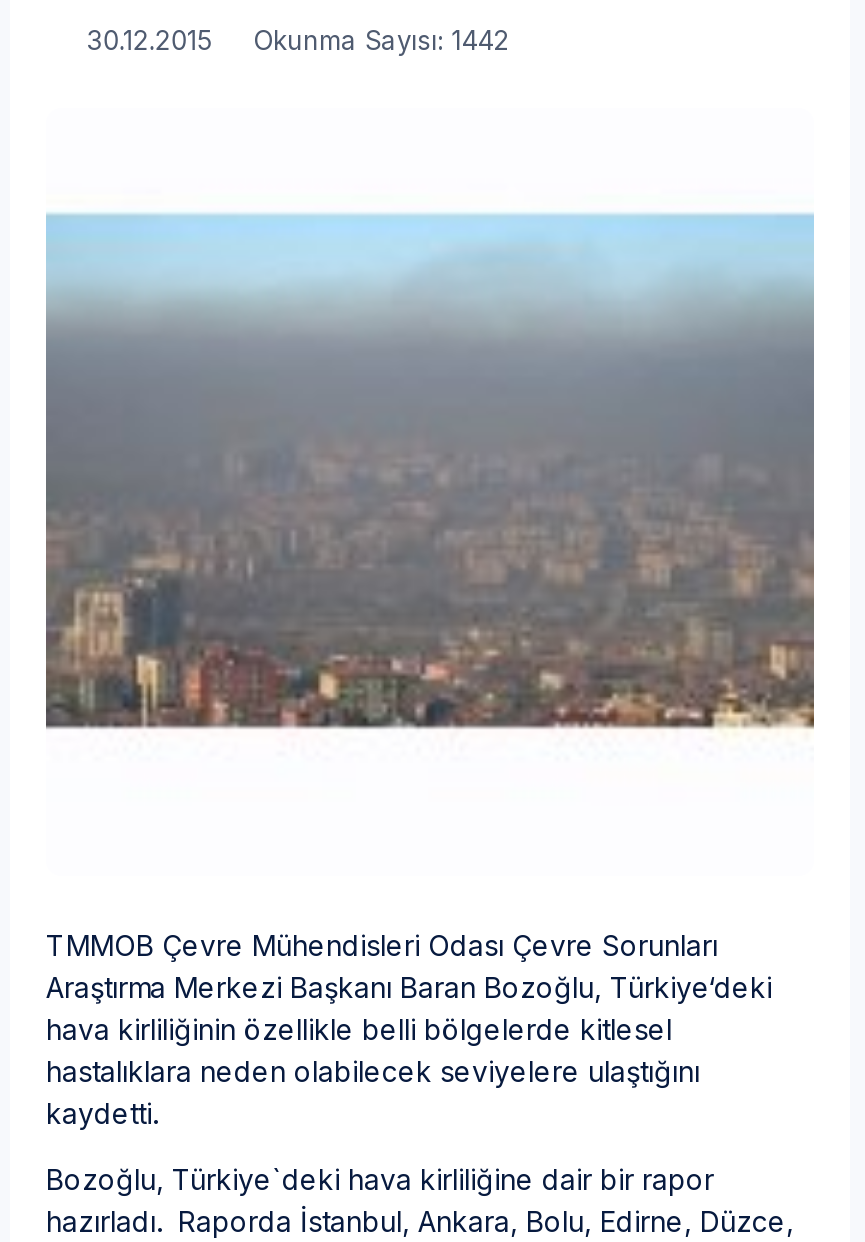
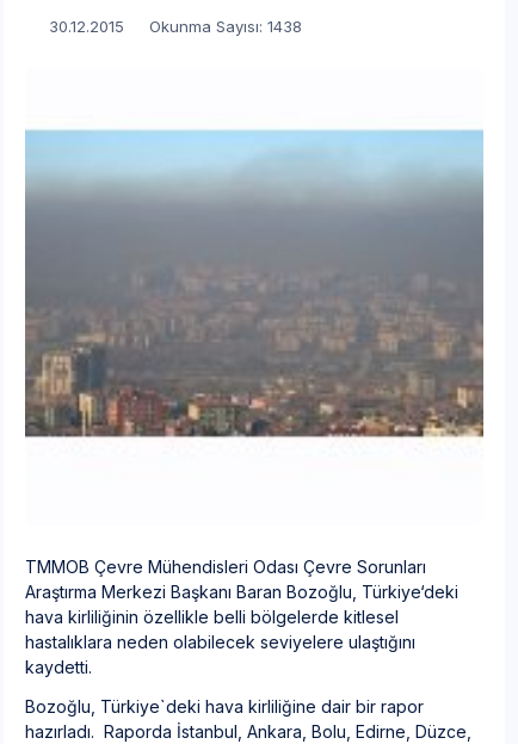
[245,24,509,56] Okunma Sayısı: 1442 -> [144,17,301,36] Okunma Sayısı: 1438

